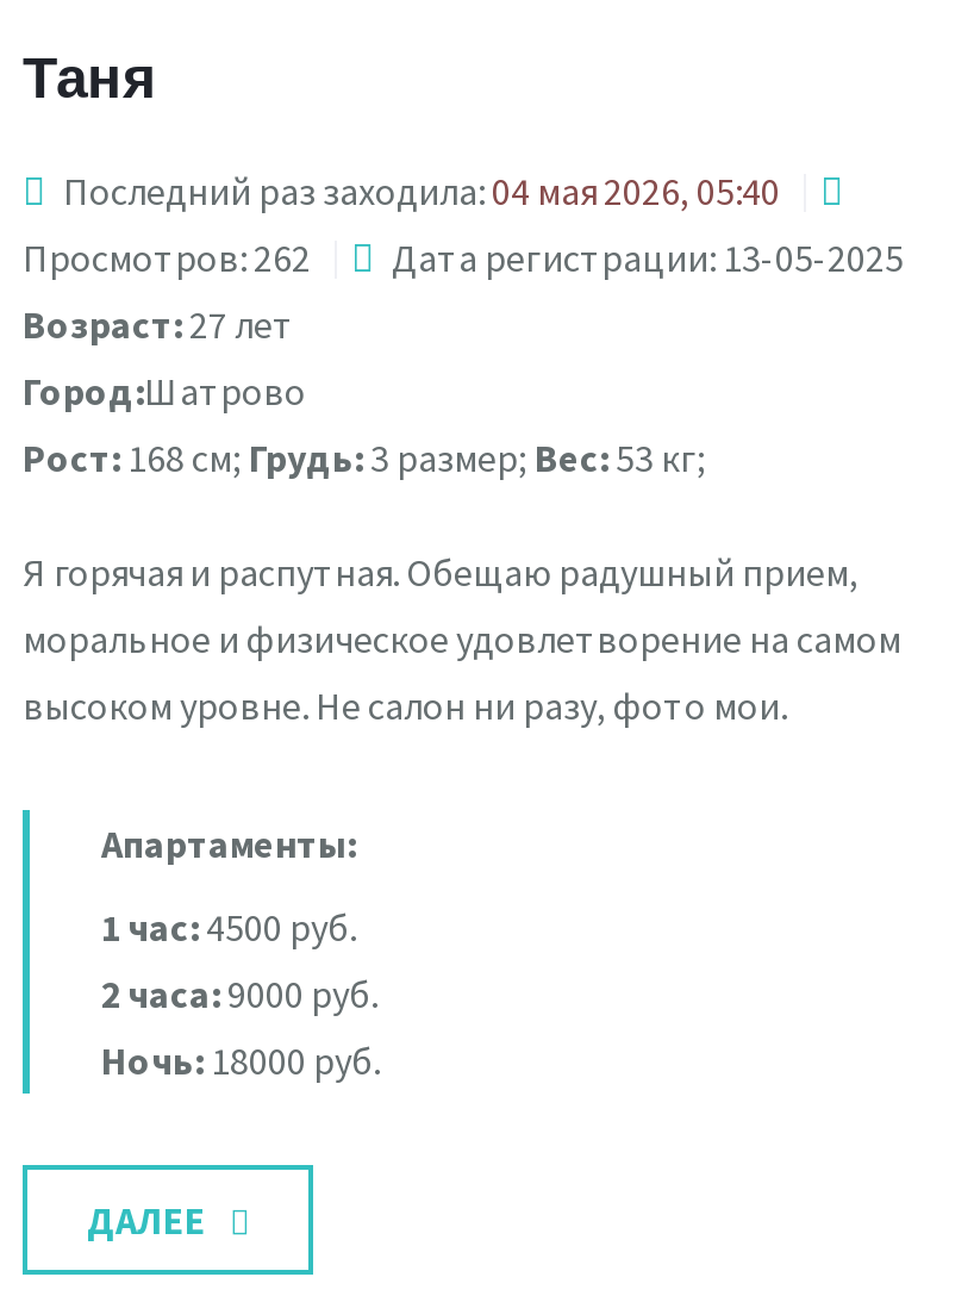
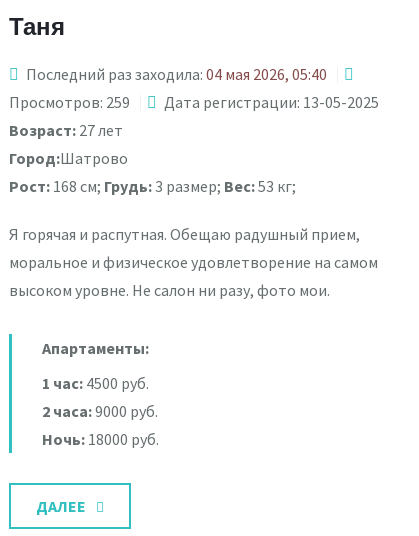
[23,233,904,281] Просмотров: 262 Дата регистрации: 13-05-2025 -> [9,92,379,112] Просмотров: 259 Дата регистрации: 13-05-2025

